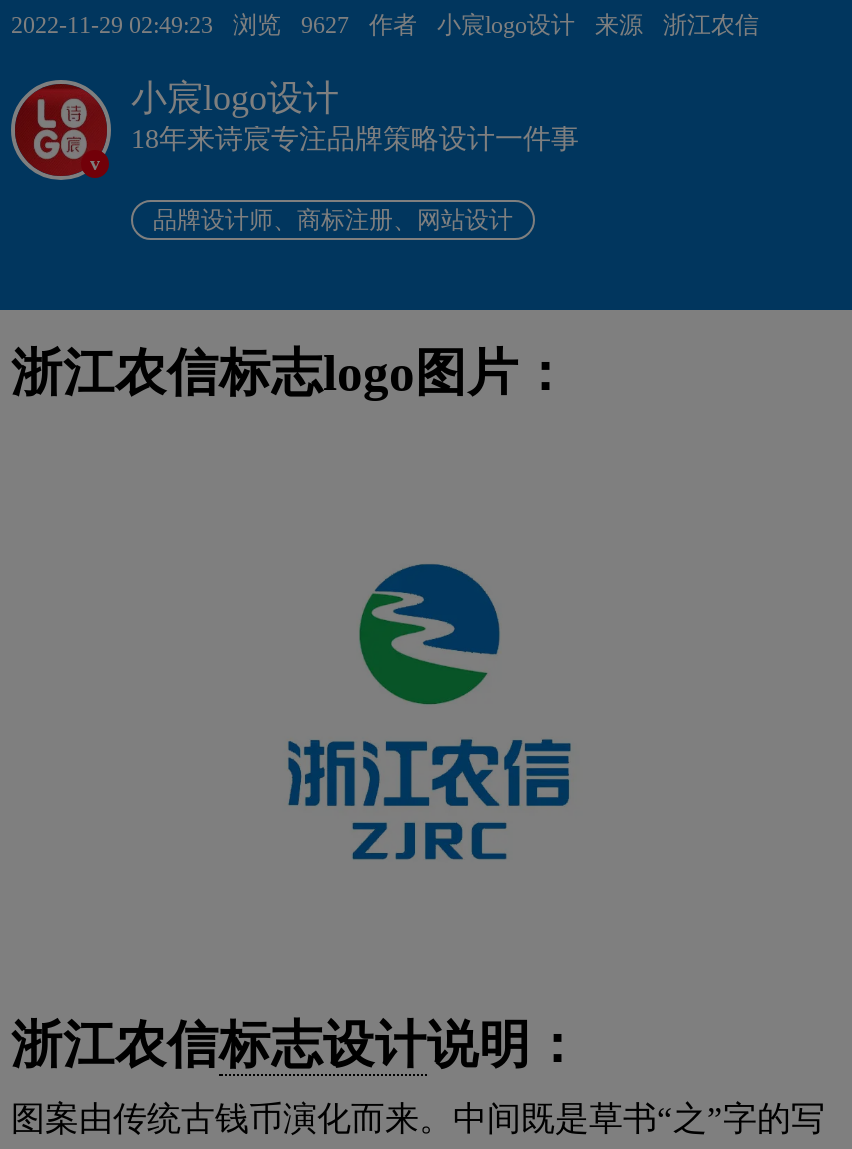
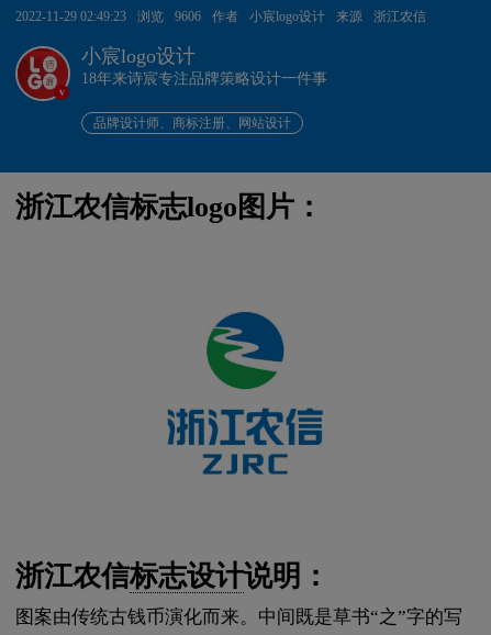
[11,11,759,39] 2022-11-29 02:49:23 浏览 9627 作者 小宸logo设计 来源 浙江农信 -> [15,8,426,24] 2022-11-29 02:49:23 浏览 9606 作者 小宸logo设计 来源 浙江农信

